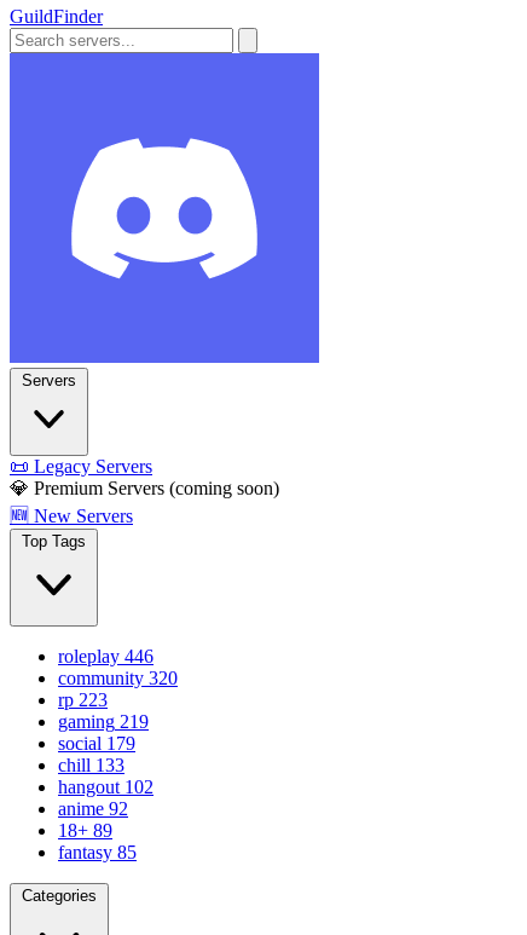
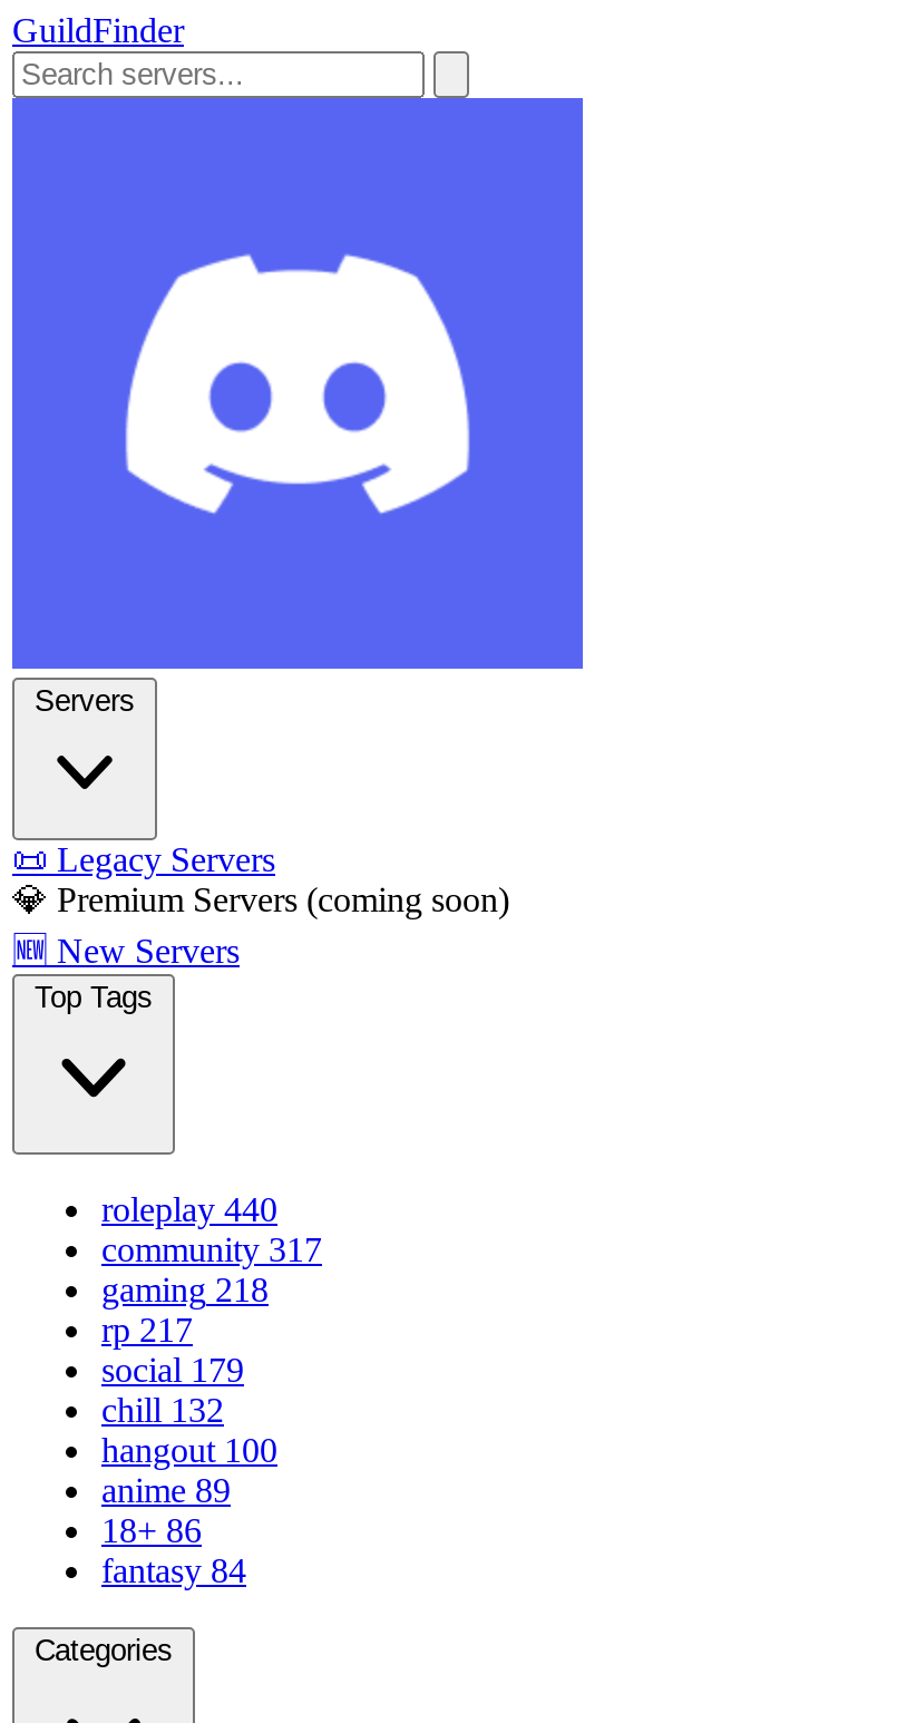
[58,646,178,732] roleplay 446 | community 320 | rp 223 | gaming 219 -> [101,1190,322,1349] roleplay 440 | community 317 | gaming 218 | rp 217
[58,755,124,775] chill 133 -> [101,1391,224,1429] chill 132
[58,777,154,797] hangout 102 -> [101,1431,277,1469] hangout 100
[58,798,128,819] anime 92 -> [101,1471,231,1509] anime 89
[58,820,112,841] 18+ 89 -> [101,1511,202,1549] 18+ 86
[58,842,137,862] fantasy 85 -> [101,1551,246,1589] fantasy 84

